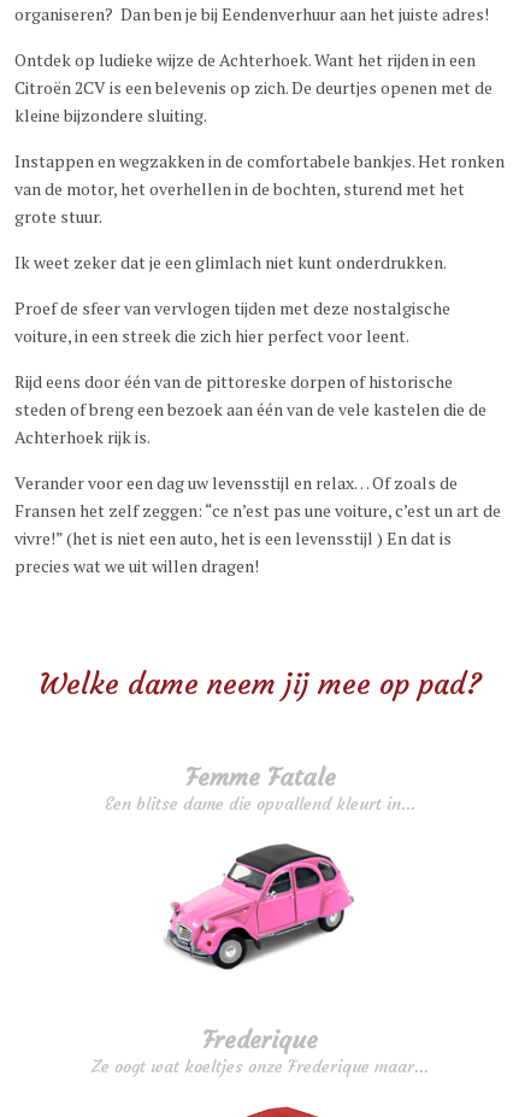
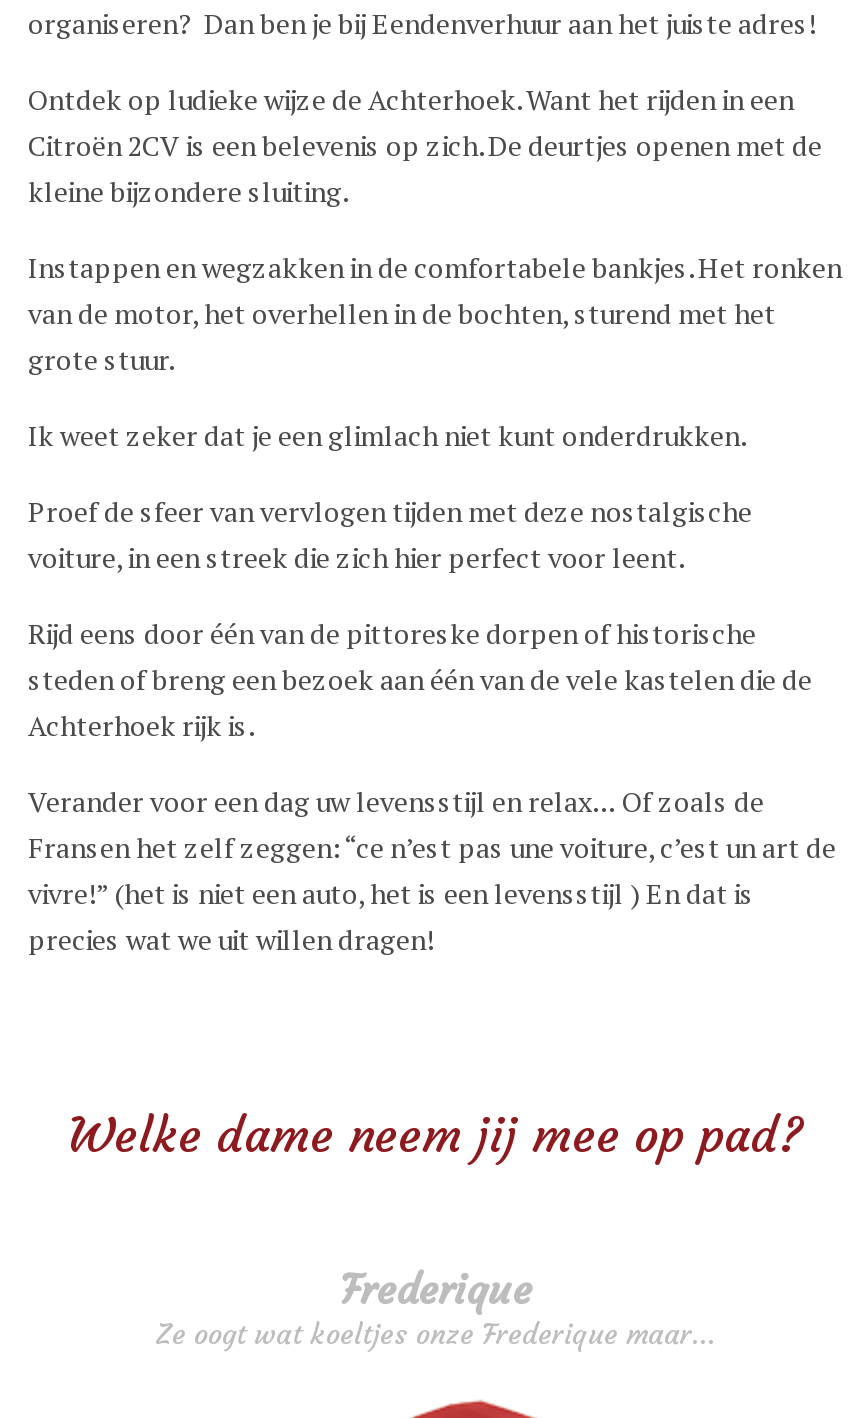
[105,762,415,815] Femme Fatale | Een blitse dame die opvallend kleurt in... -> none
[164,843,355,971] [image] -> none

